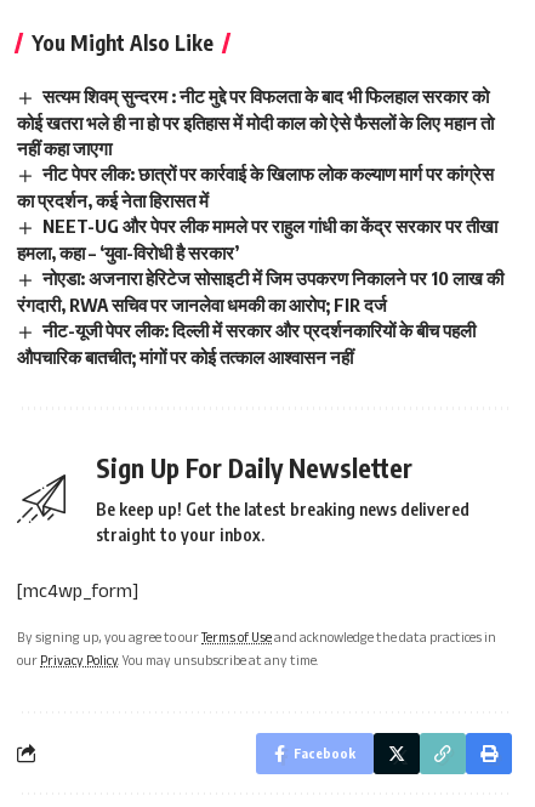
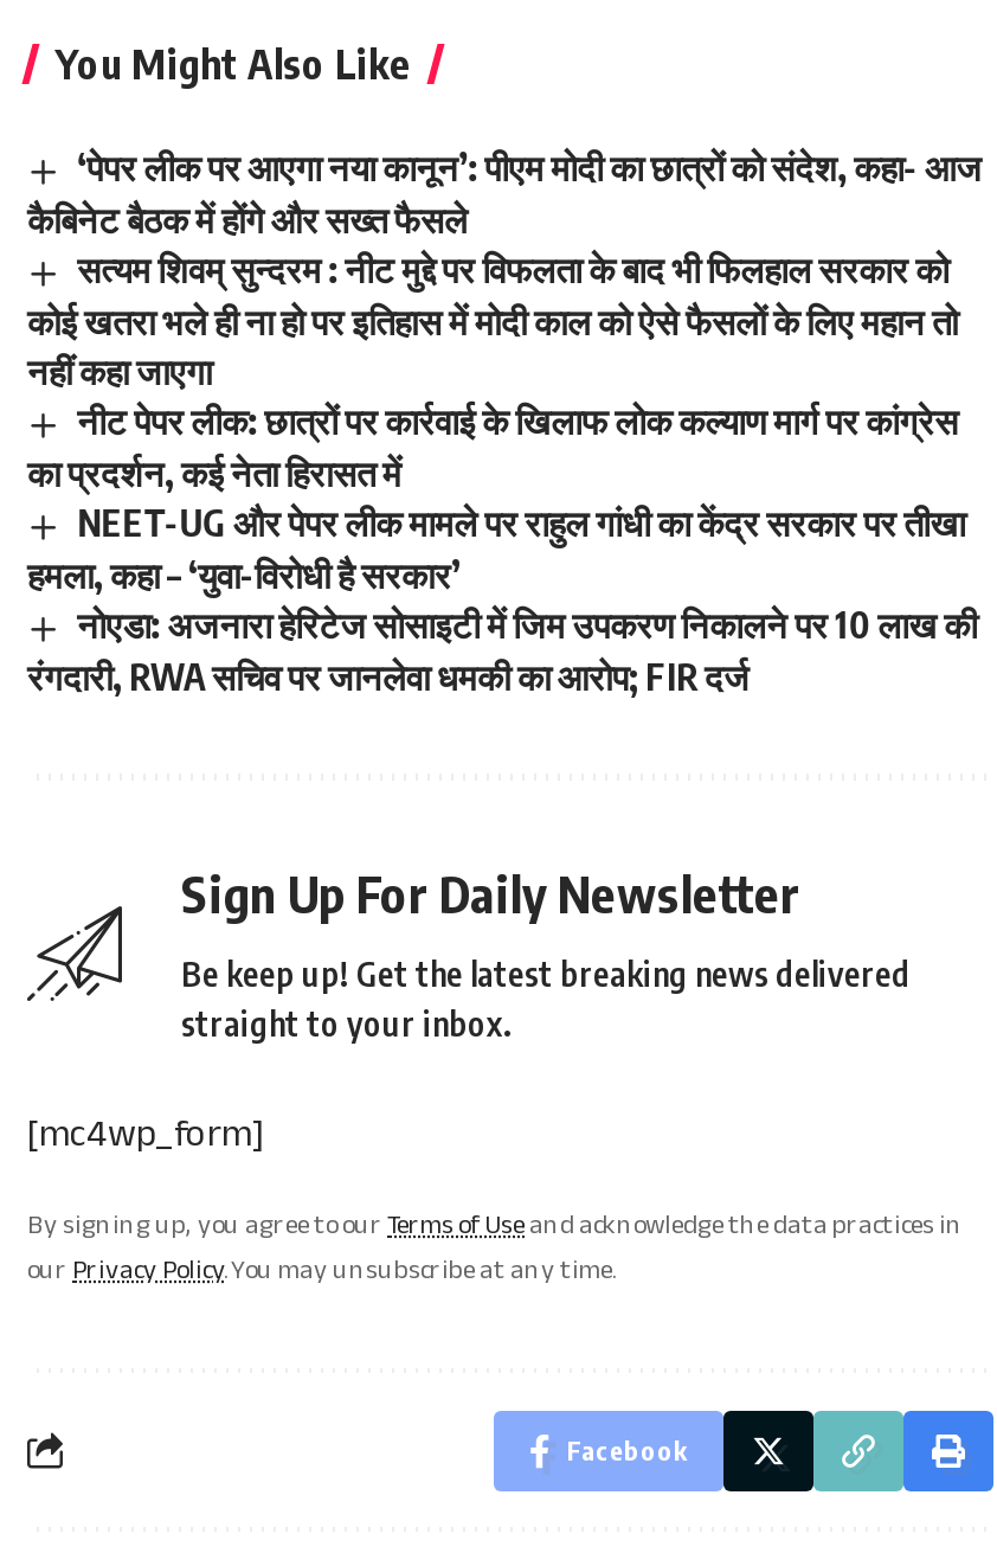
none -> [27,147,982,241] ‘पेपर लीक पर आएगा नया कानून’: पीएम मोदी का छात्रों को संदेश, कहा- आज | कैबिनेट बैठक में होंगे और सख्त फैसले
moved [17,85,504,315] -> [27,248,977,697]: सत्यम शिवम् सुन्दरम : नीट मुद्दे पर विफलता के बाद भी फिलहाल सरकार को | कोई खतरा भले ही ना हो पर इतिहास में मोदी काल को ऐसे फैसलों के लिए महान तो | नहीं कहा जाएगा | ... | नोएडा: अजनारा हेरिटेज सोसाइटी में जिम उपकरण निकालने पर 10 लाख की | रंगदारी, RWA सचिव पर जानलेवा धमकी का आरोप; FIR दर्ज
[17,319,476,367] नीट-यूजी पेपर लीक: दिल्ली में सरकार और प्रदर्शनकारियों के बीच पहली | औपचारिक बातचीत; मांगों पर कोई तत्काल आश्वासन नहीं -> none

